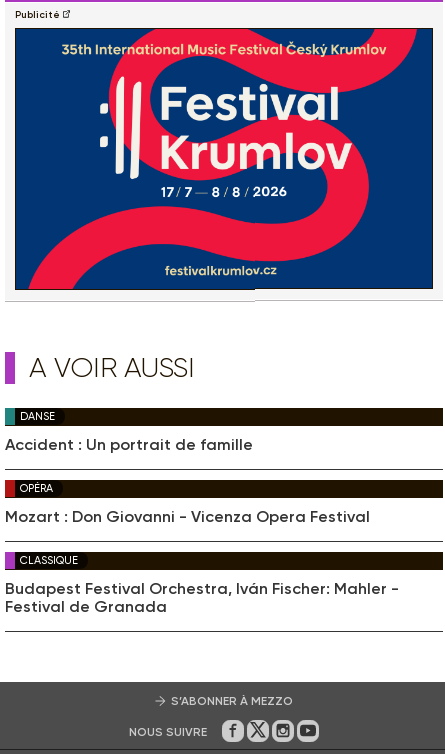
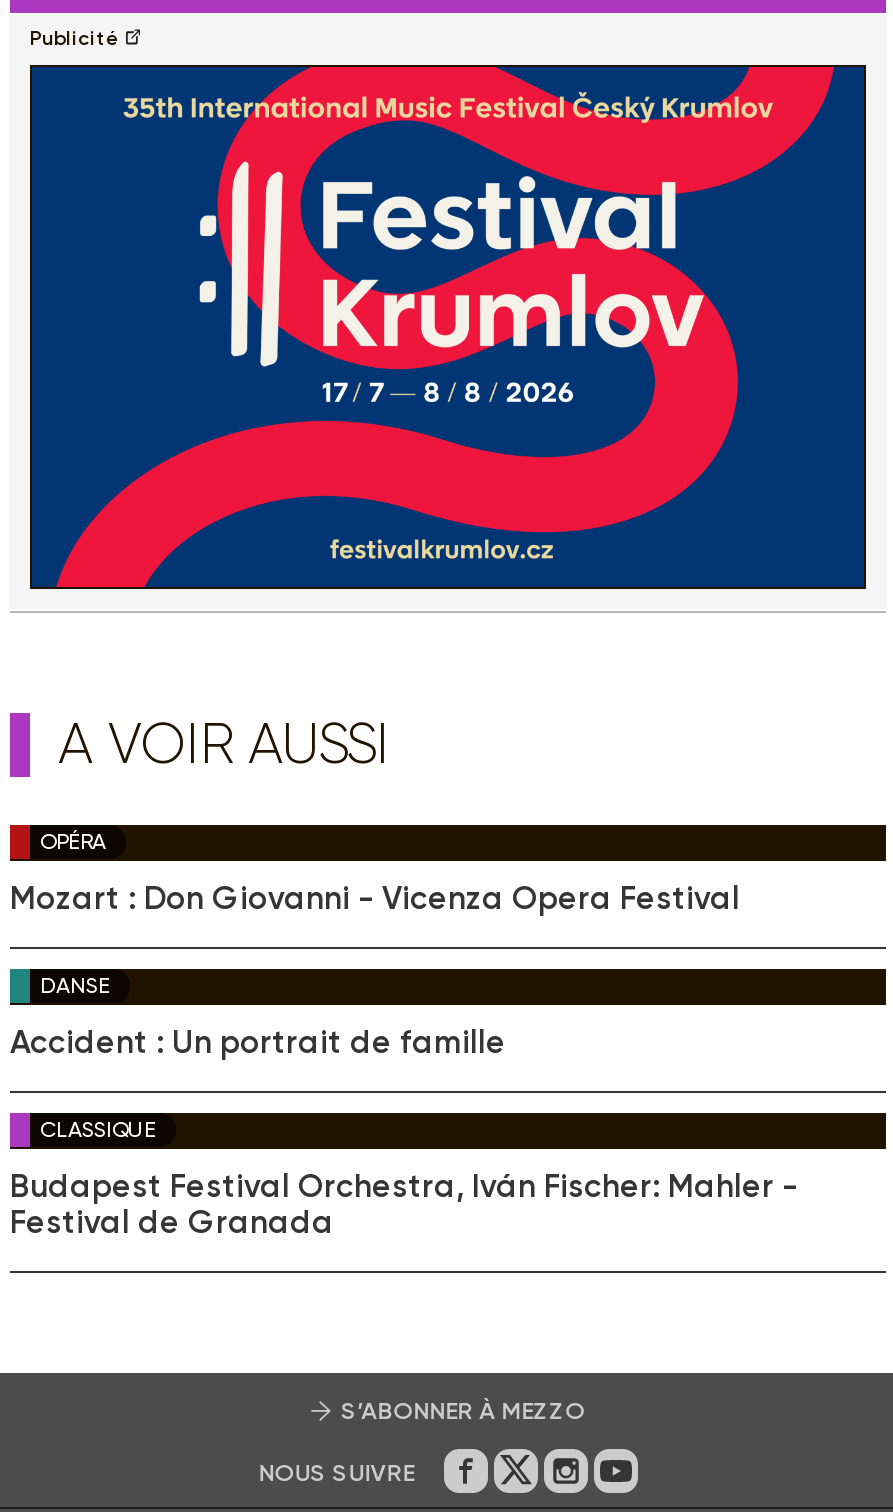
moved [5,410,253,454] -> [10,973,506,1061]: DANSE | Accident : Un portrait de famille
moved [5,482,370,526] -> [10,829,740,917]: OPÉRA | Mozart : Don Giovanni - Vicenza Opera Festival

